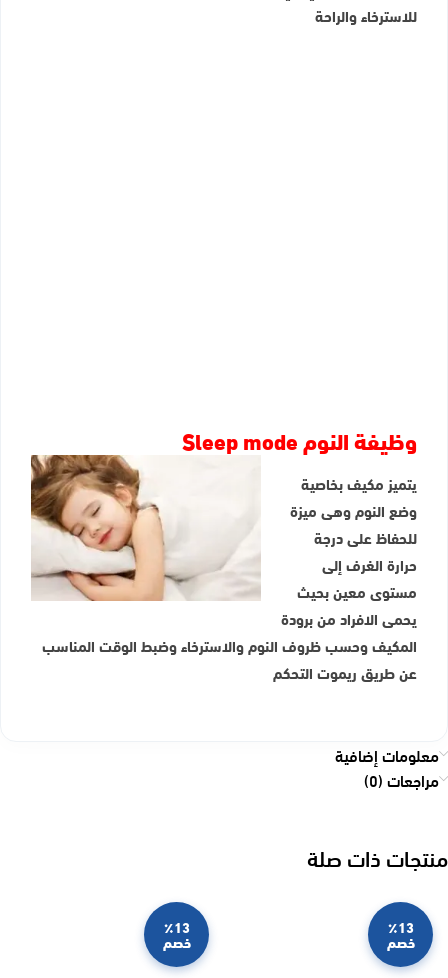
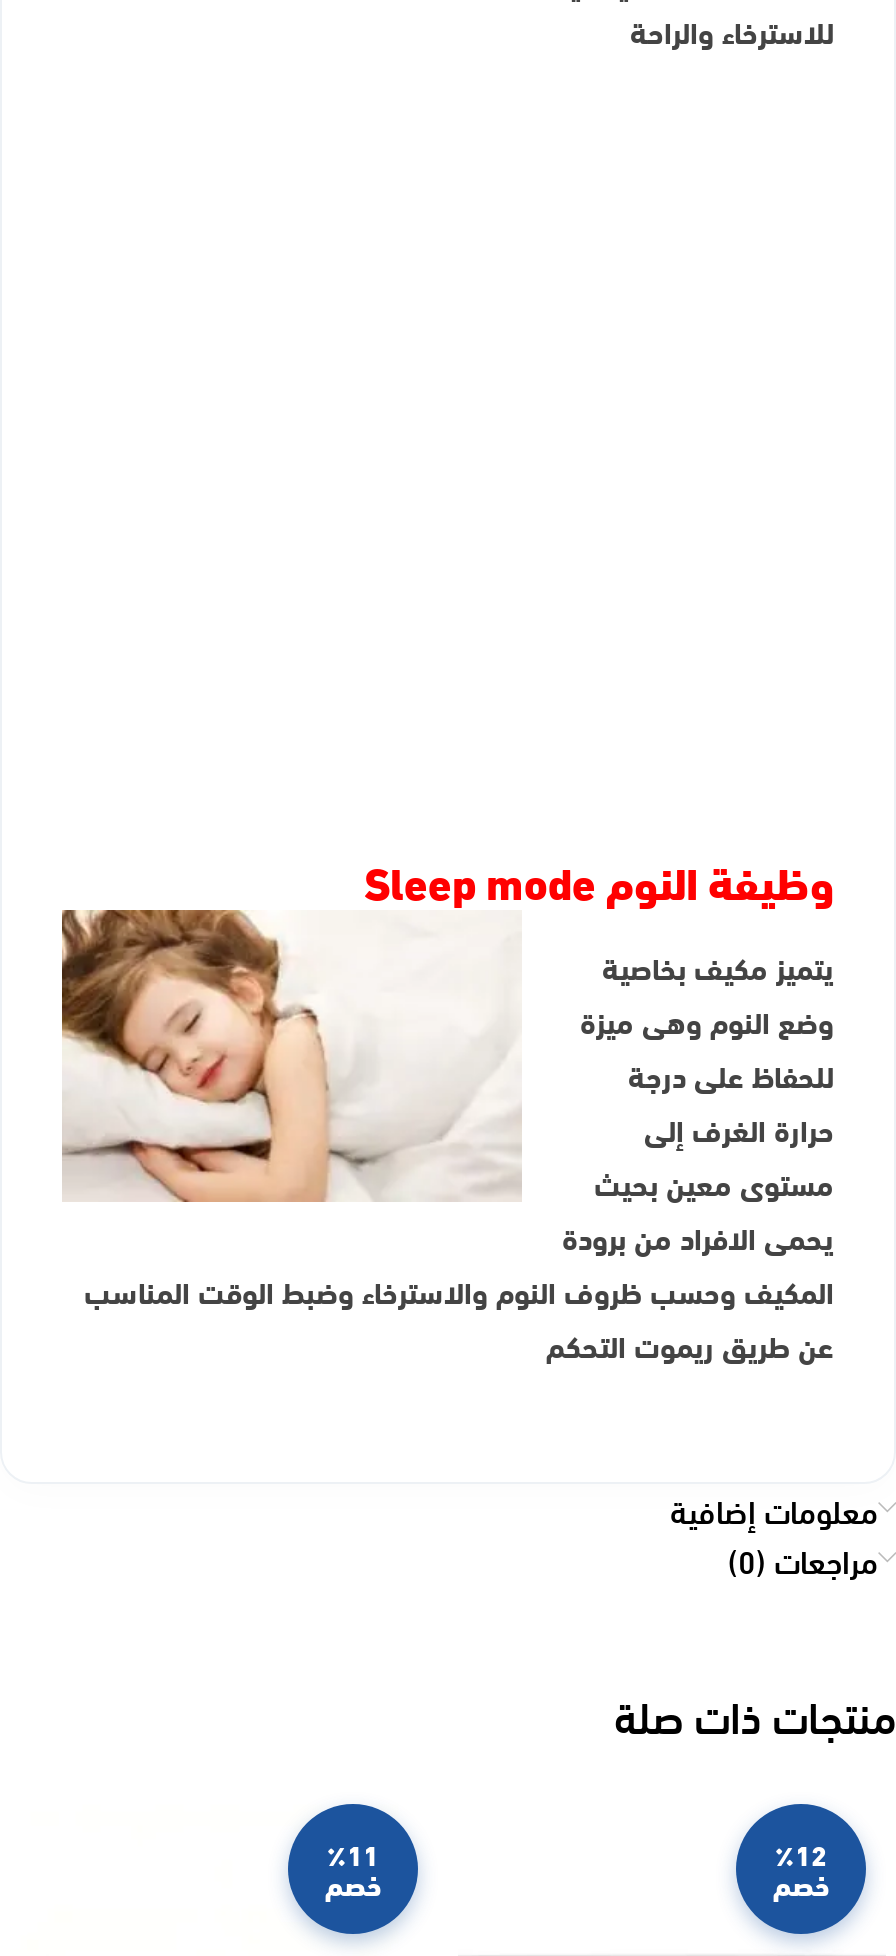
[163,916,189,937] ٪13 -> [327,1832,379,1874] ٪11
[387,916,413,937] ٪13 -> [775,1832,827,1874] ٪12

